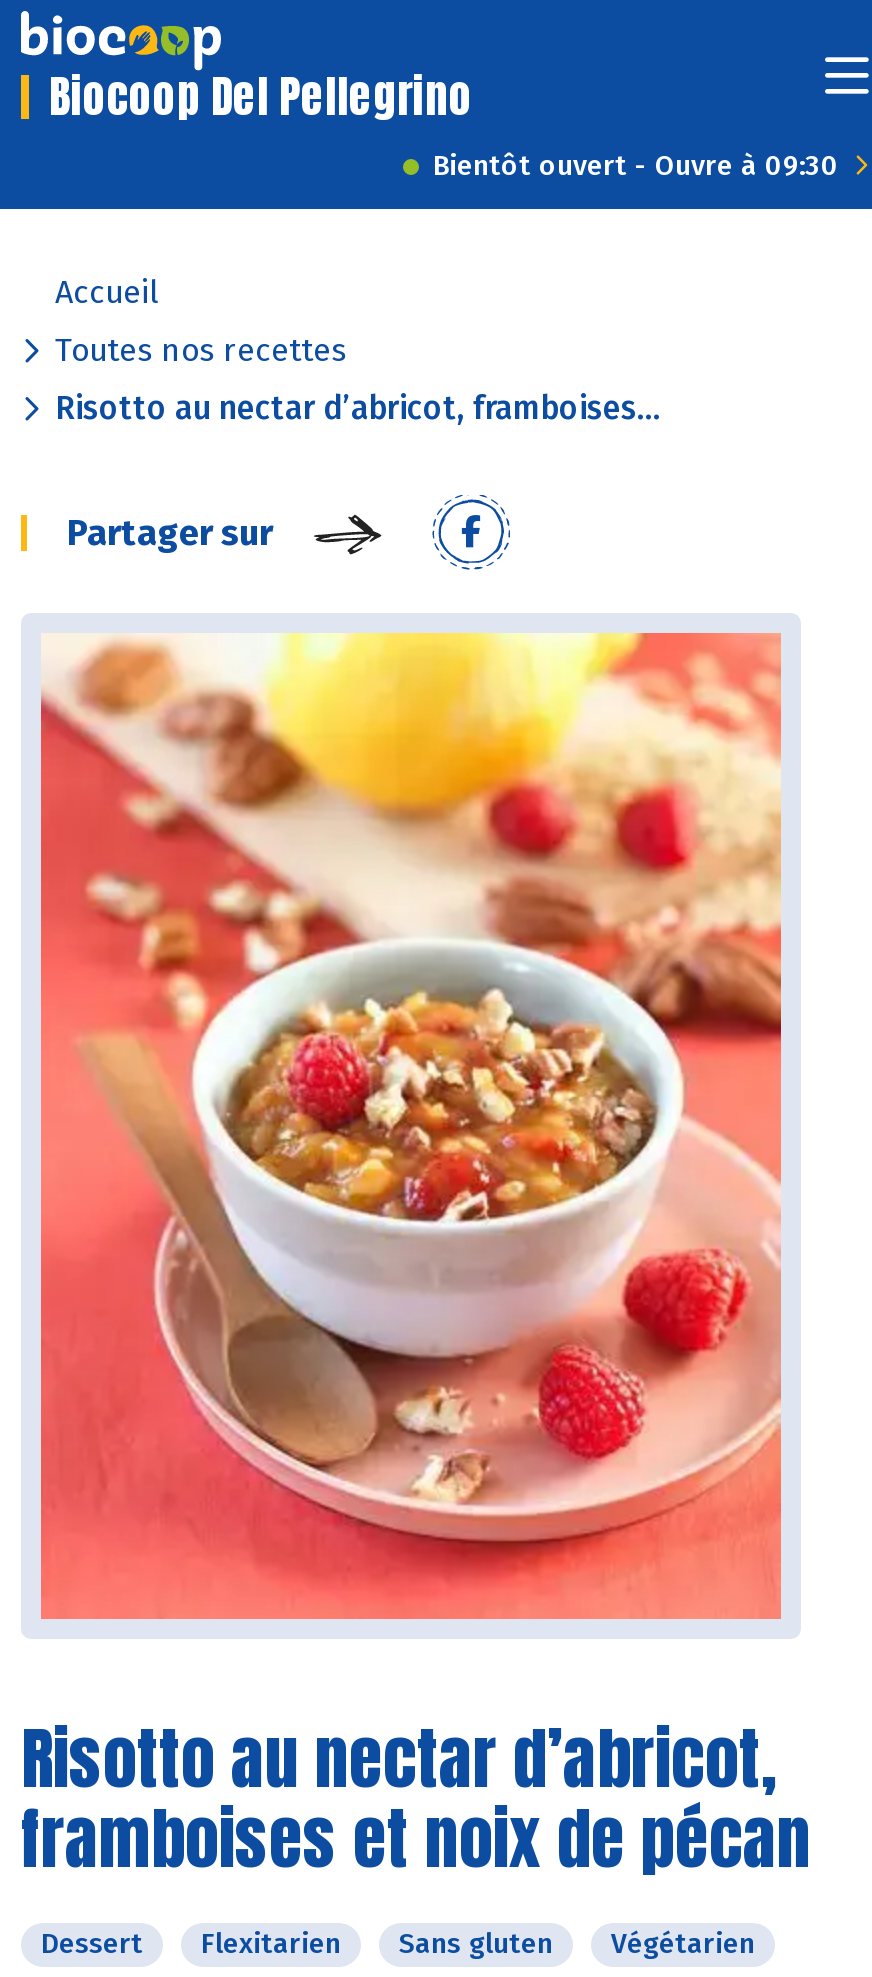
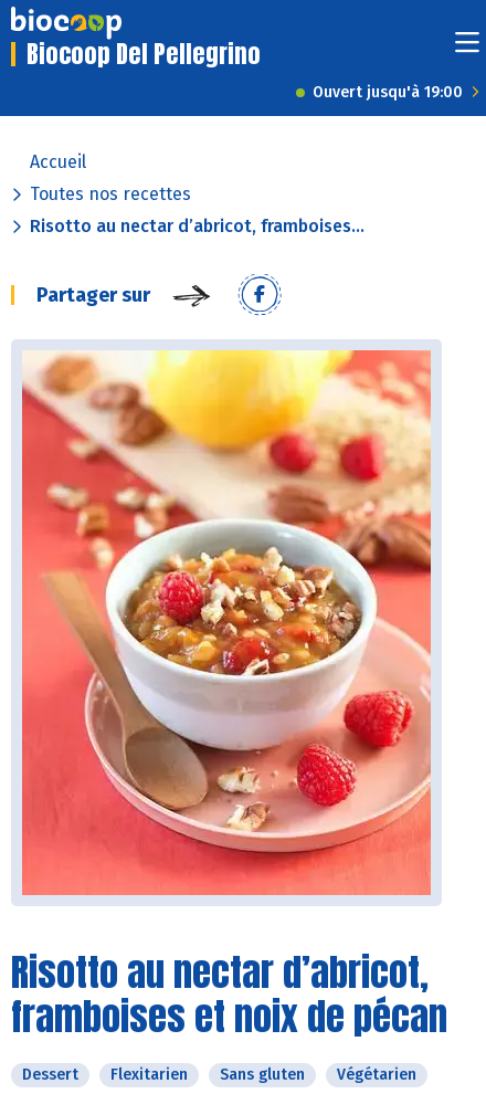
[433,149,839,183] Bientôt ouvert - Ouvre à 09:30 -> [313,83,463,102] Ouvert jusqu'à 19:00

